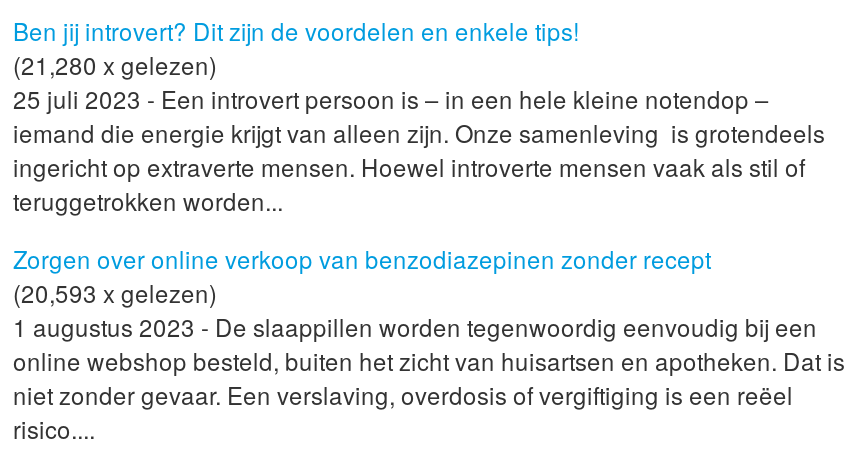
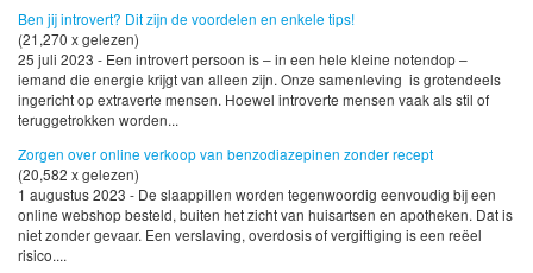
[13,46,217,80] (21,280 x gelezen) -> [18,28,139,48] (21,270 x gelezen)
[13,274,217,308] (20,593 x gelezen) -> [18,163,139,183] (20,582 x gelezen)

